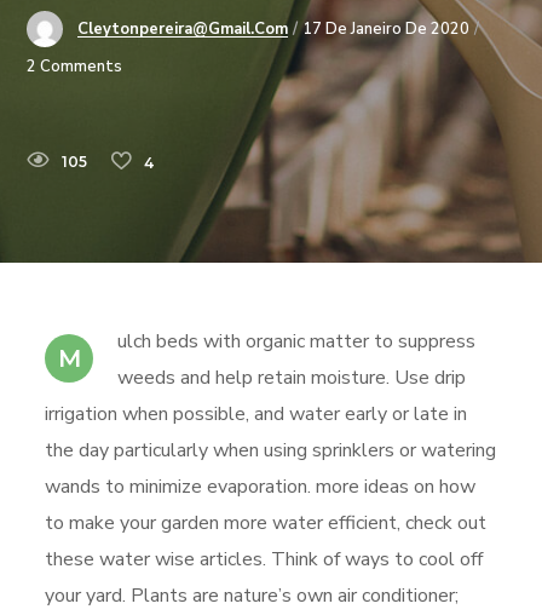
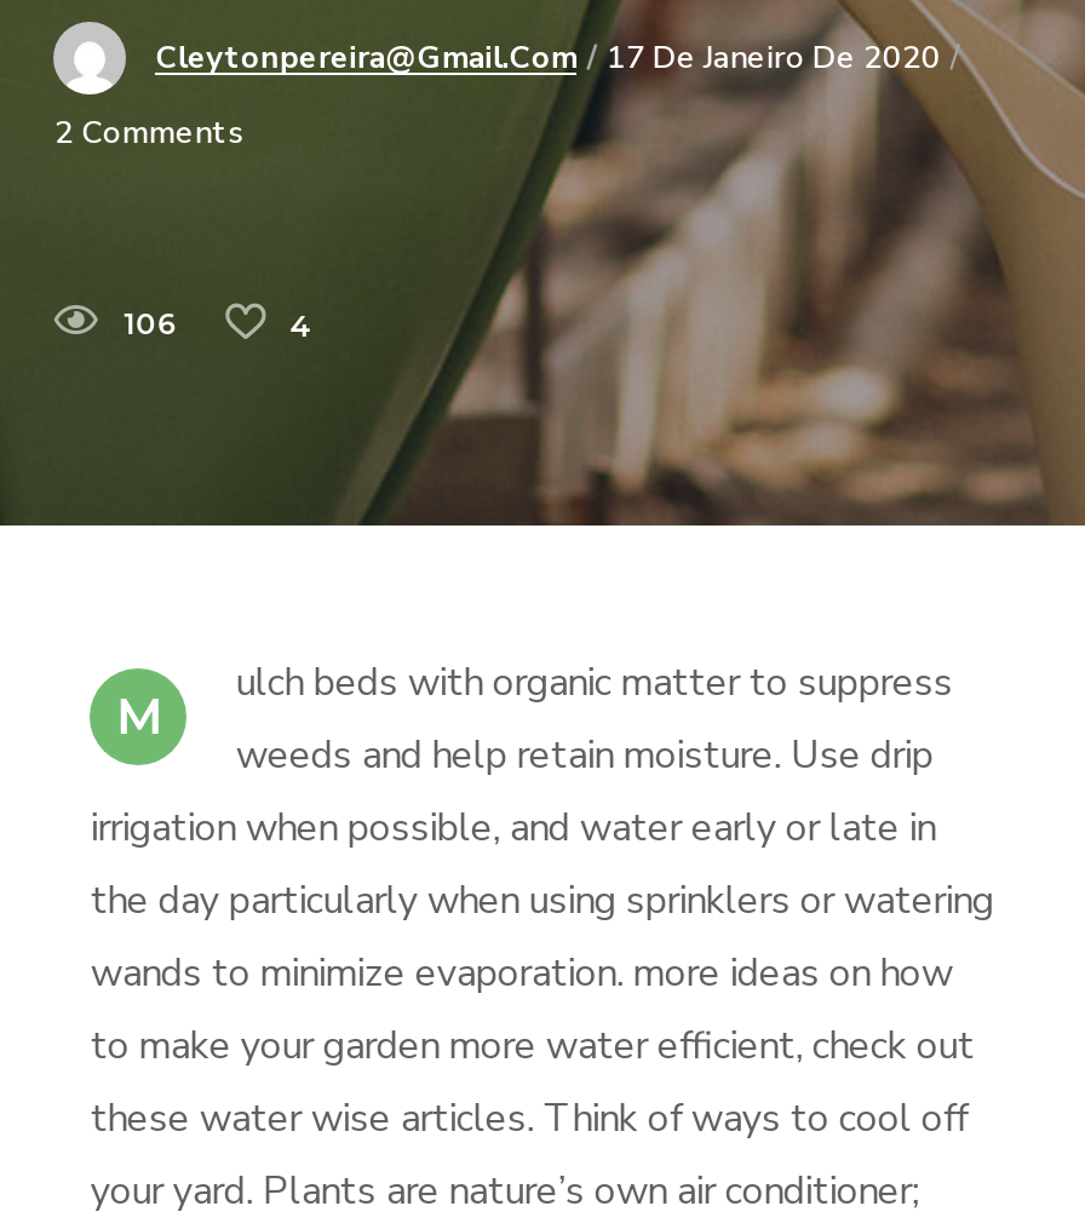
[62,153,87,171] 105 -> [124,306,177,342] 106

